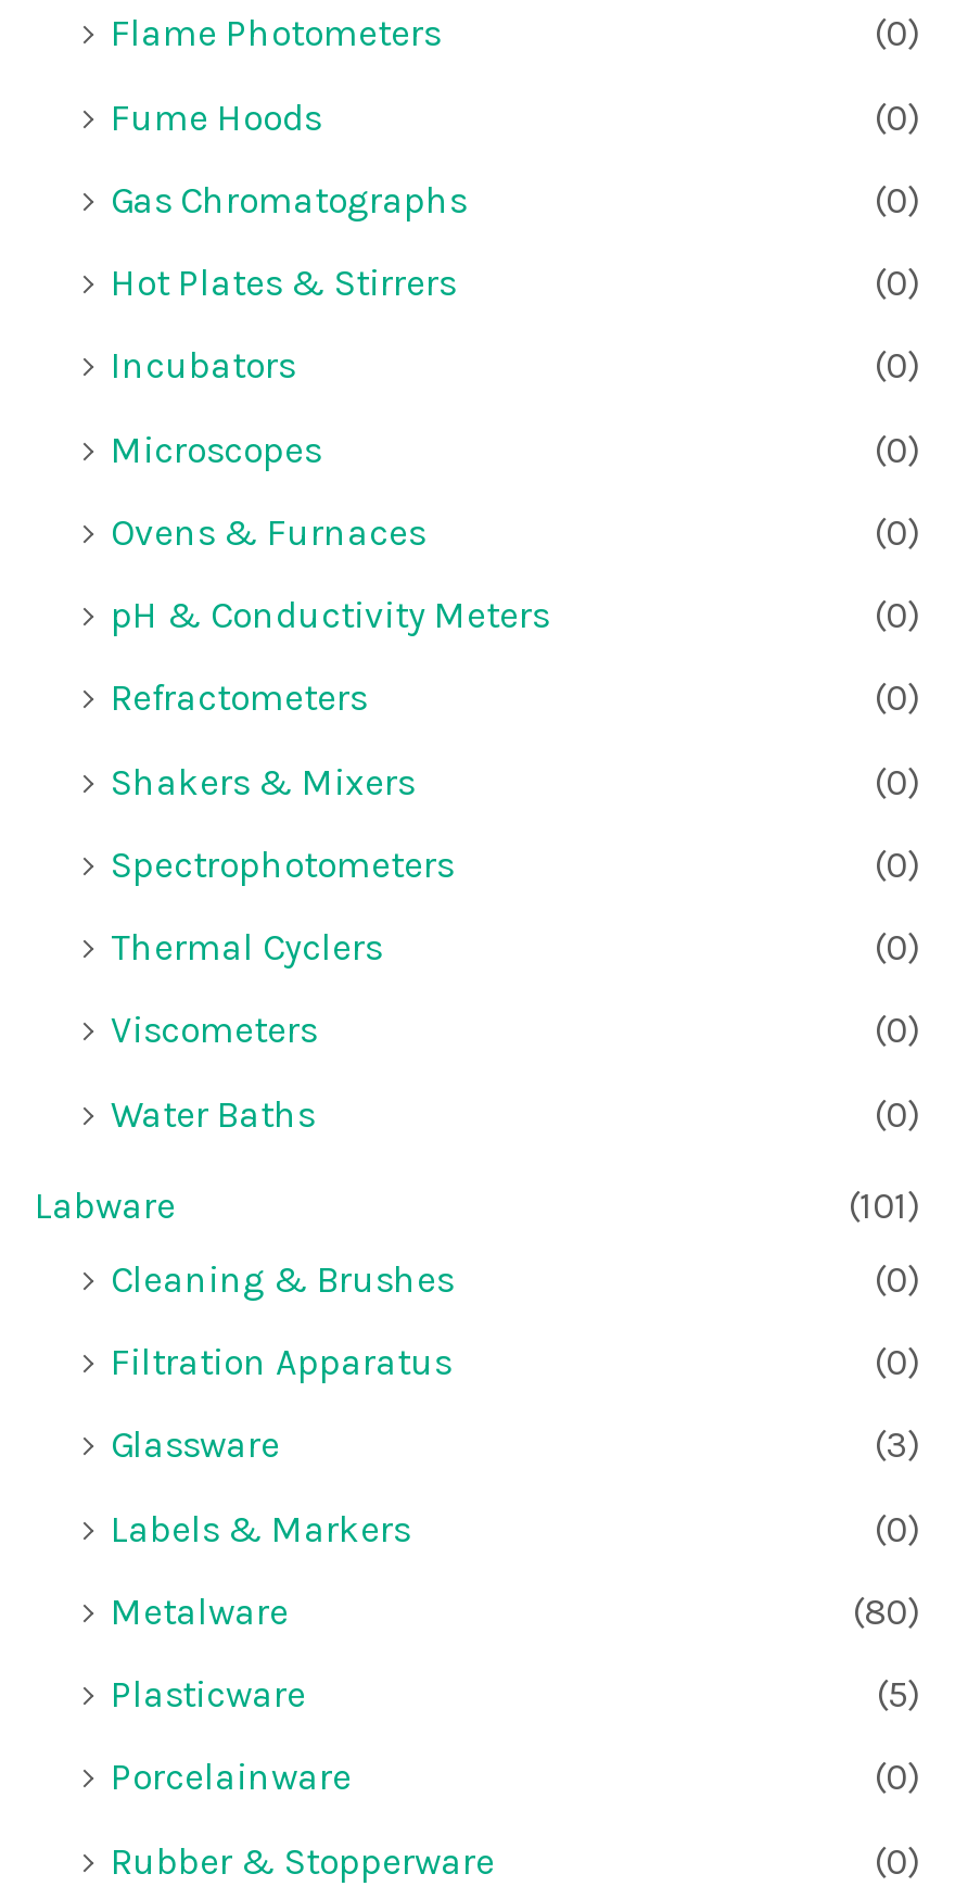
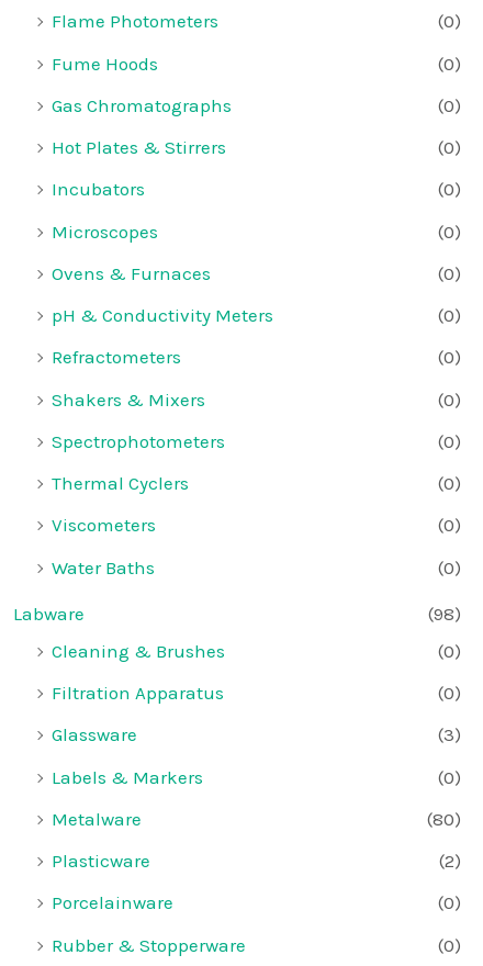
[849,1183,920,1227] (101) -> [428,603,461,624] (98)
[877,1672,920,1716] (5) -> [439,850,461,872] (2)

